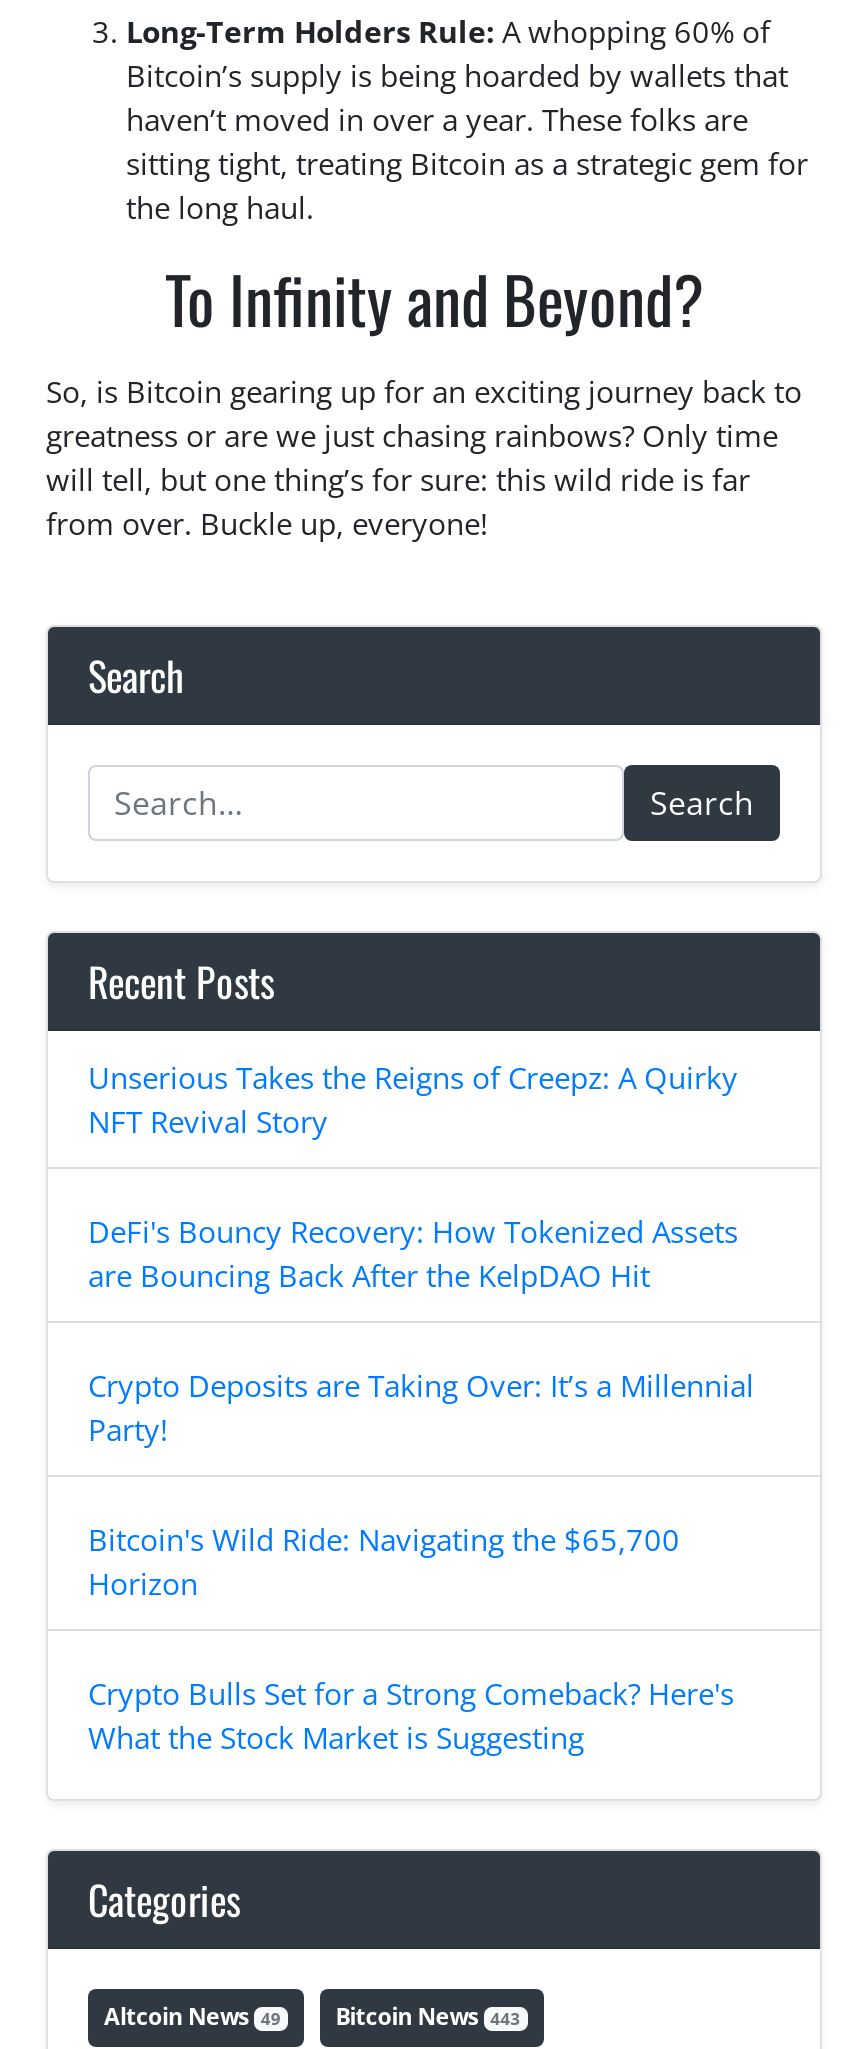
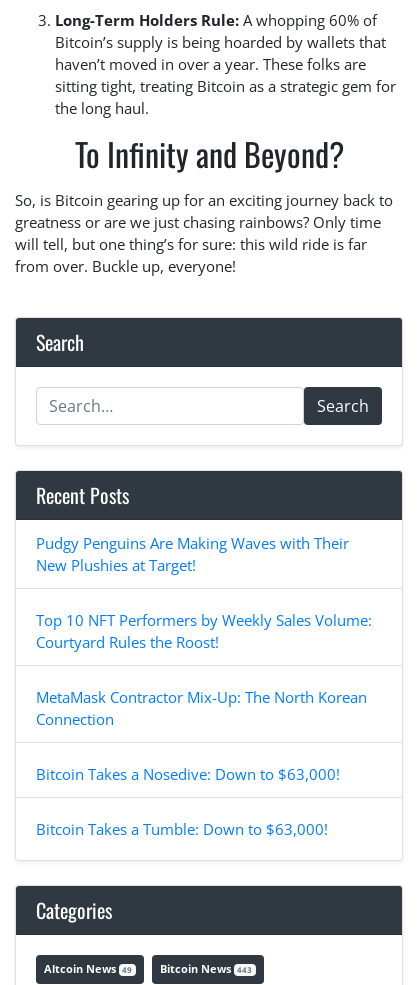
[88,1057,738,1141] Unserious Takes the Reigns of Creepz: A Quirky | NFT Revival Story -> [36,533,349,575] Pudgy Penguins Are Making Waves with Their | New Plushies at Target!
[88,1211,738,1295] DeFi's Bouncy Recovery: How Tokenized Assets | are Bouncing Back After the KelpDAO Hit -> [36,610,372,652] Top 10 NFT Performers by Weekly Sales Volume: | Courtyard Rules the Roost!
[88,1365,754,1449] Crypto Deposits are Taking Over: It’s a Millennial | Party! -> [36,687,367,729] MetaMask Contractor Mix-Up: The North Korean | Connection
[88,1519,680,1603] Bitcoin's Wild Ride: Navigating the $65,700 | Horizon -> [36,764,340,784] Bitcoin Takes a Nosedive: Down to $63,000!
[88,1673,734,1757] Crypto Bulls Set for a Strong Comeback? Here's | What the Stock Market is Suggesting -> [36,819,328,839] Bitcoin Takes a Tumble: Down to $63,000!

